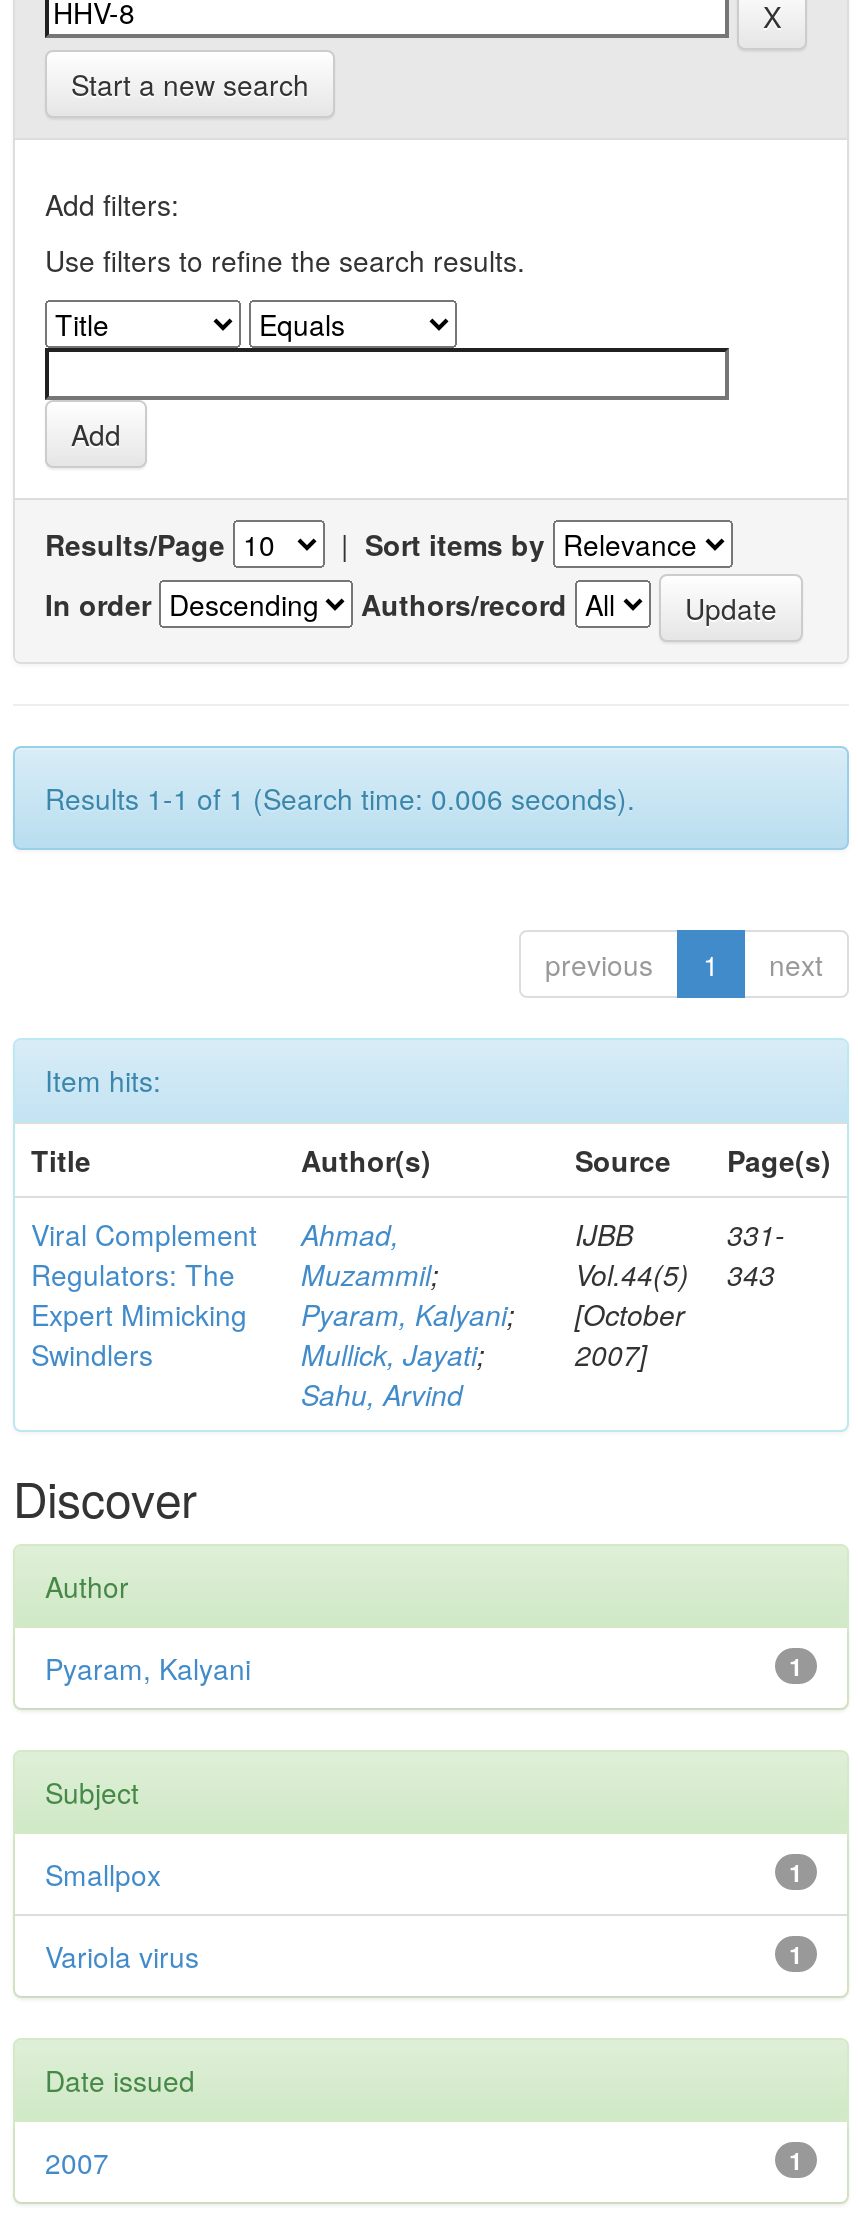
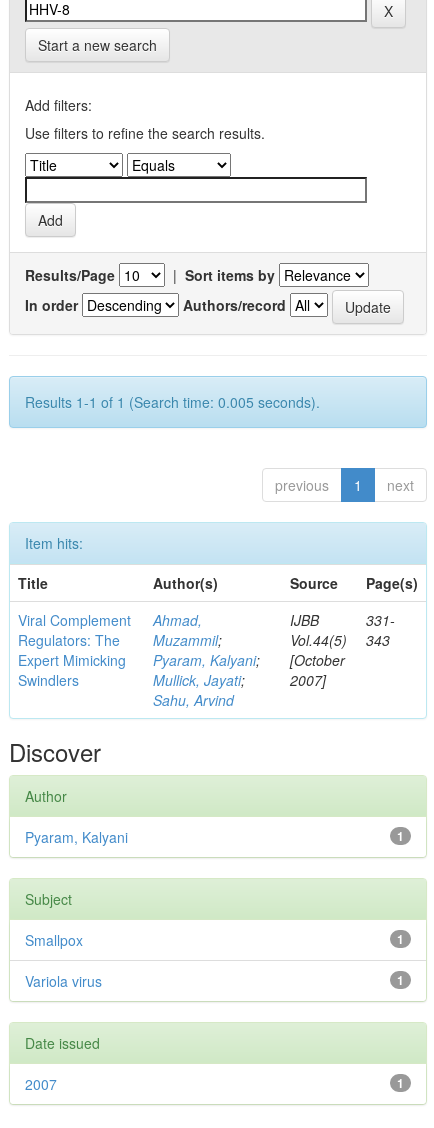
[45,778,635,818] Results 1-1 of 1 (Search time: 0.006 seconds). -> [25,392,320,412] Results 1-1 of 1 (Search time: 0.005 seconds).

